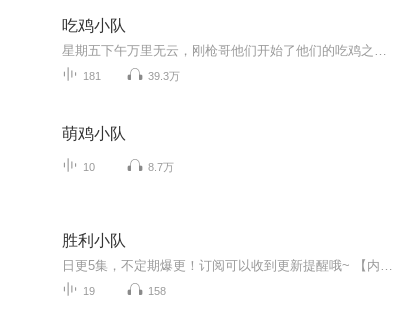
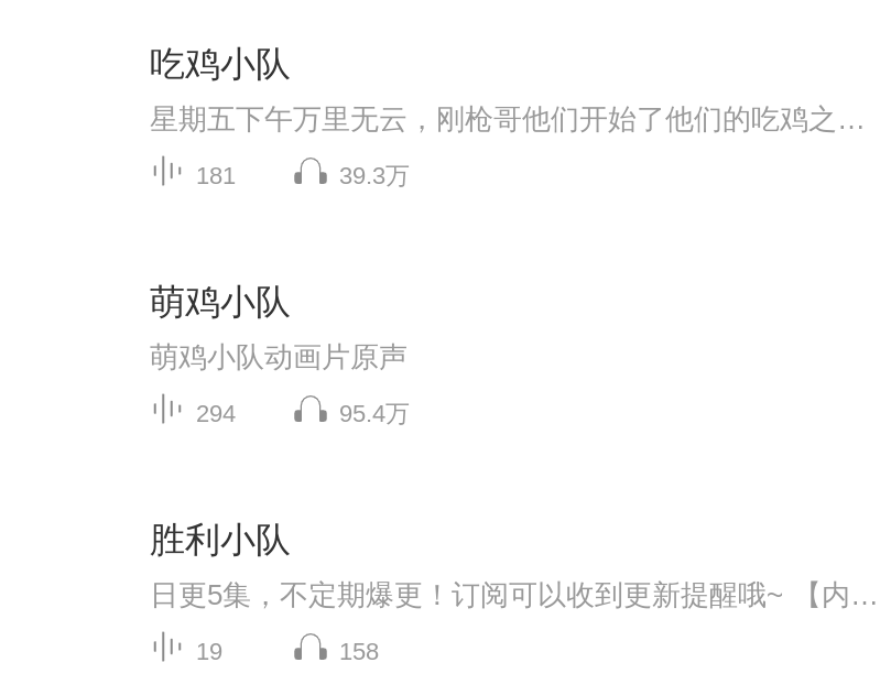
[83,161,174,173] 10 | 8.7万 -> [150,340,410,426] 萌鸡小队动画片原声 | 294 | 95.4万

